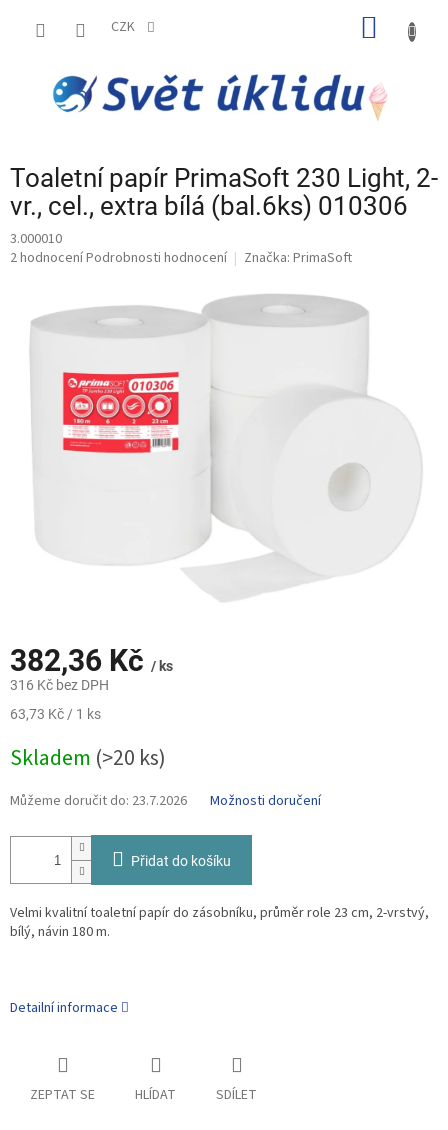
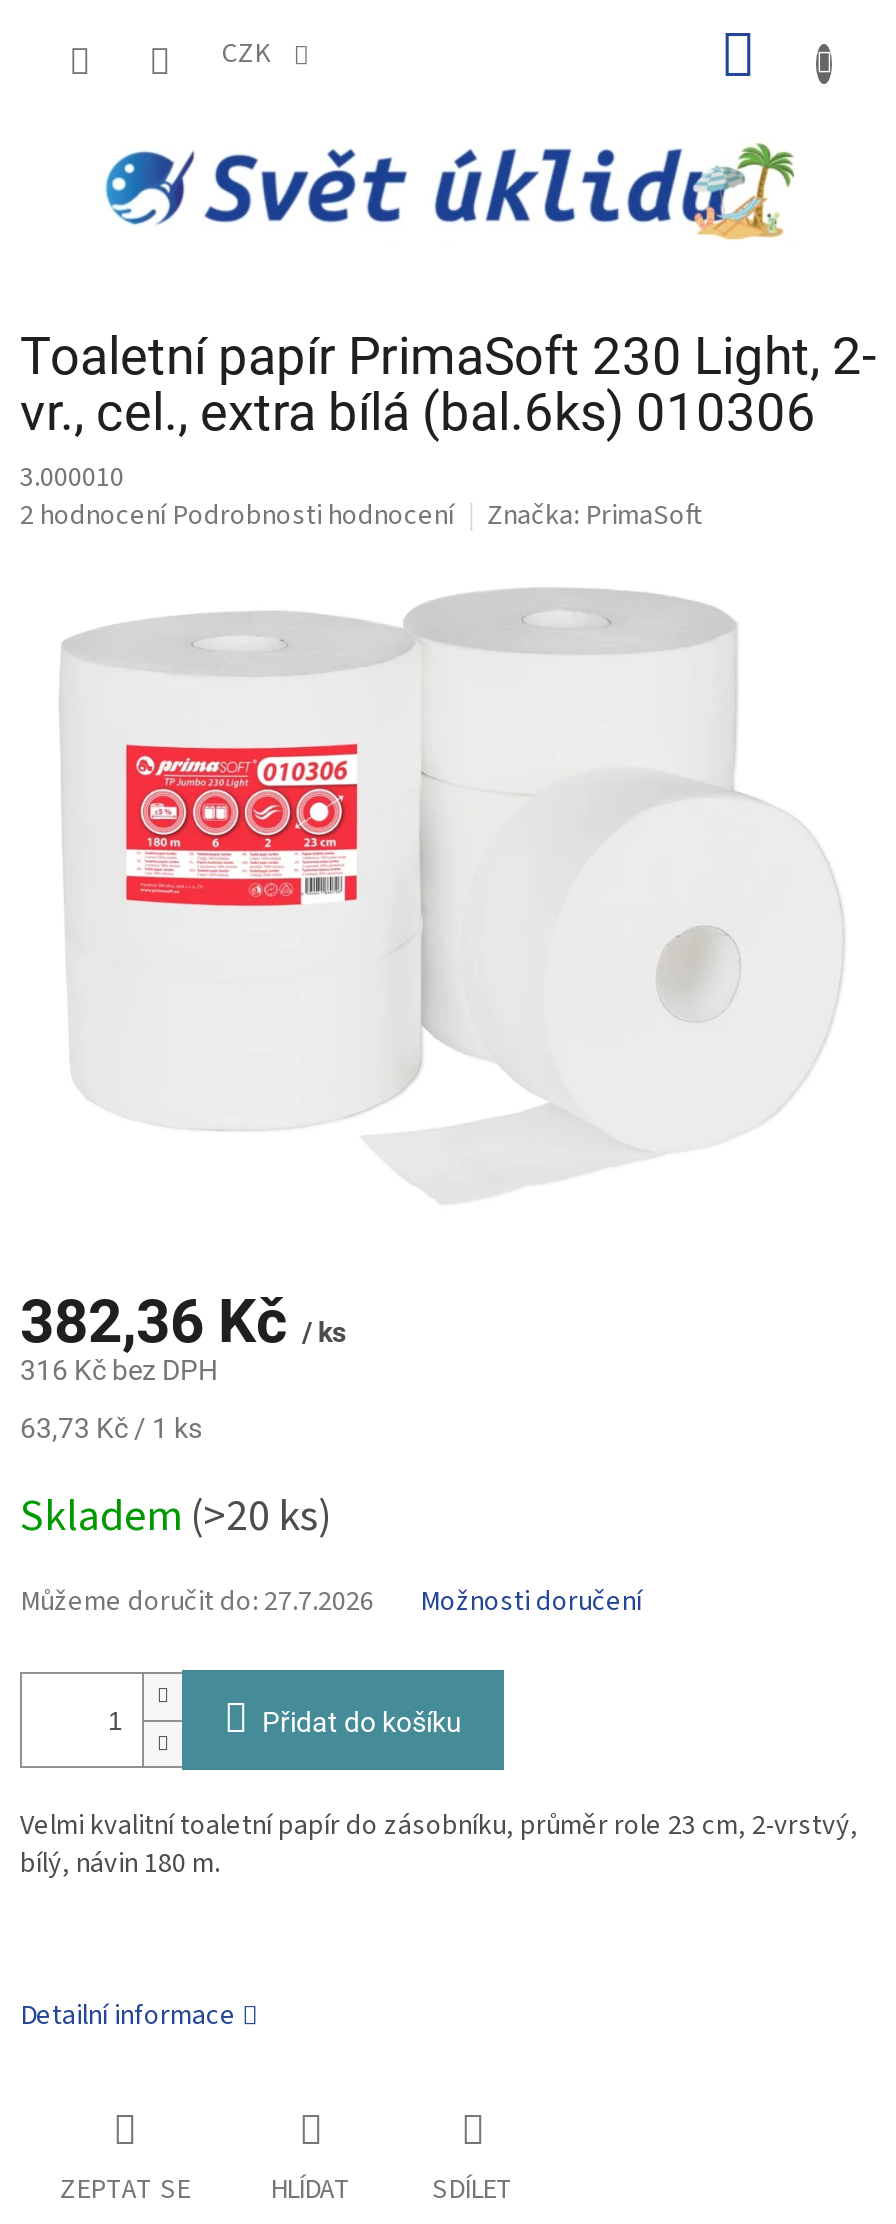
[346,72,397,120] [image] -> [692,142,796,242] [image]
[10,791,187,811] Můžeme doručit do: 23.7.2026 -> [20,1583,374,1623] Můžeme doručit do: 27.7.2026

